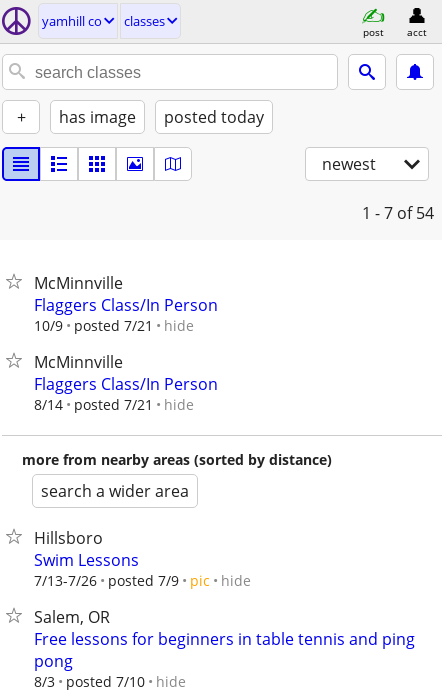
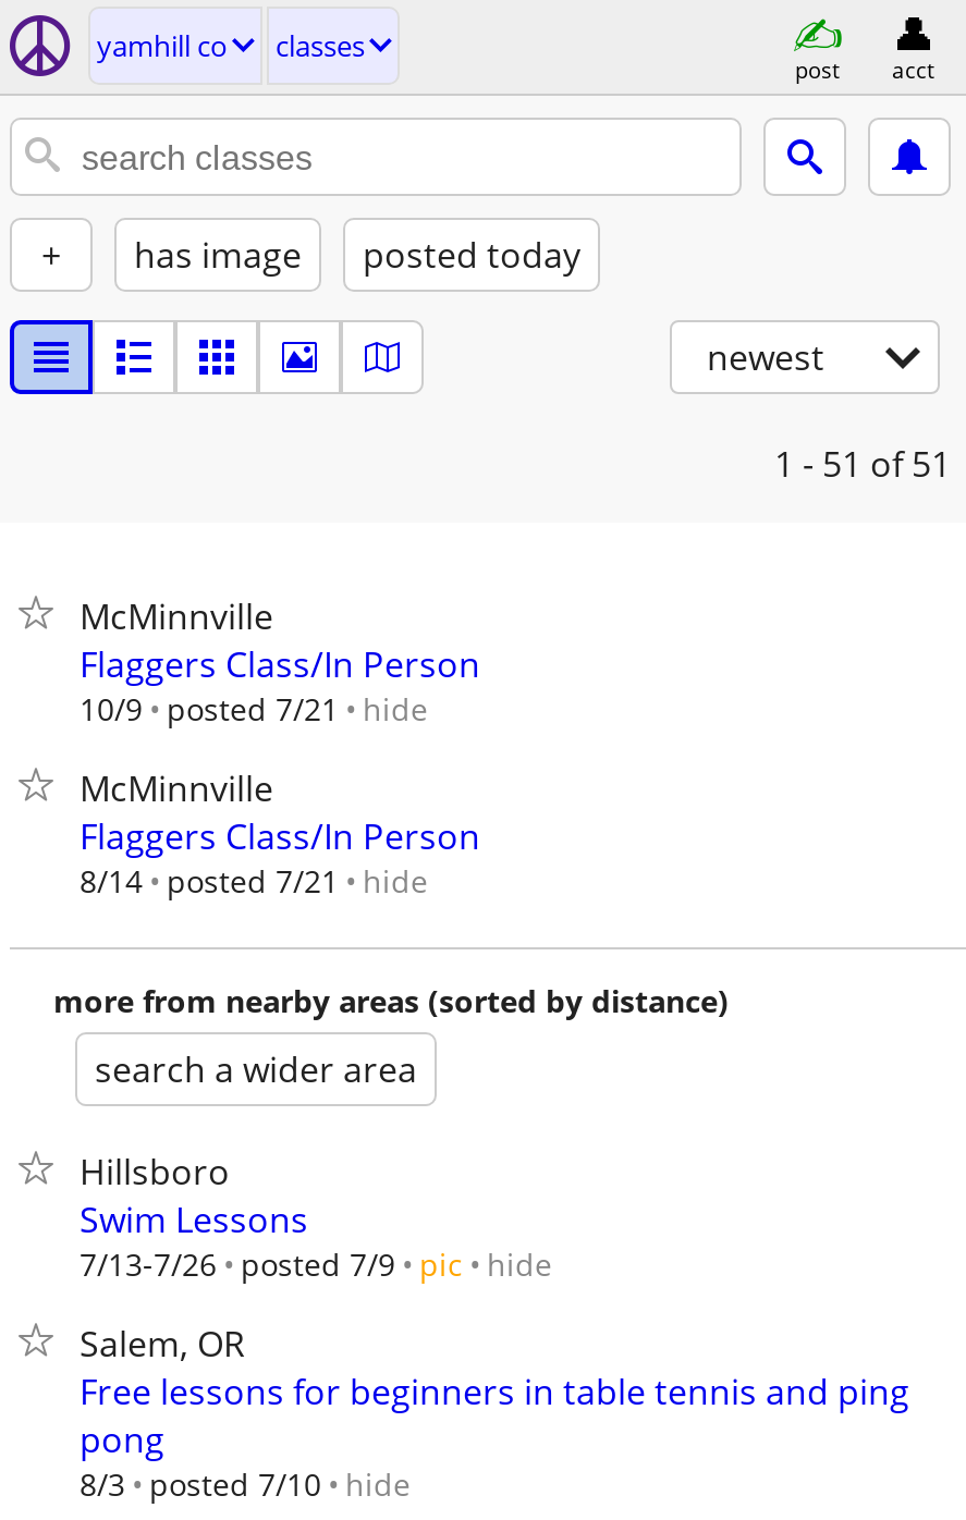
[362,202,434,224] 1 - 7 of 54 -> [774,440,951,488] 1 - 51 of 51

